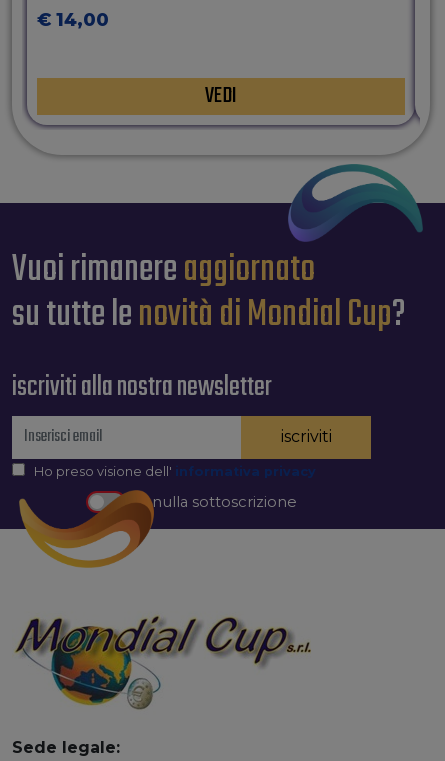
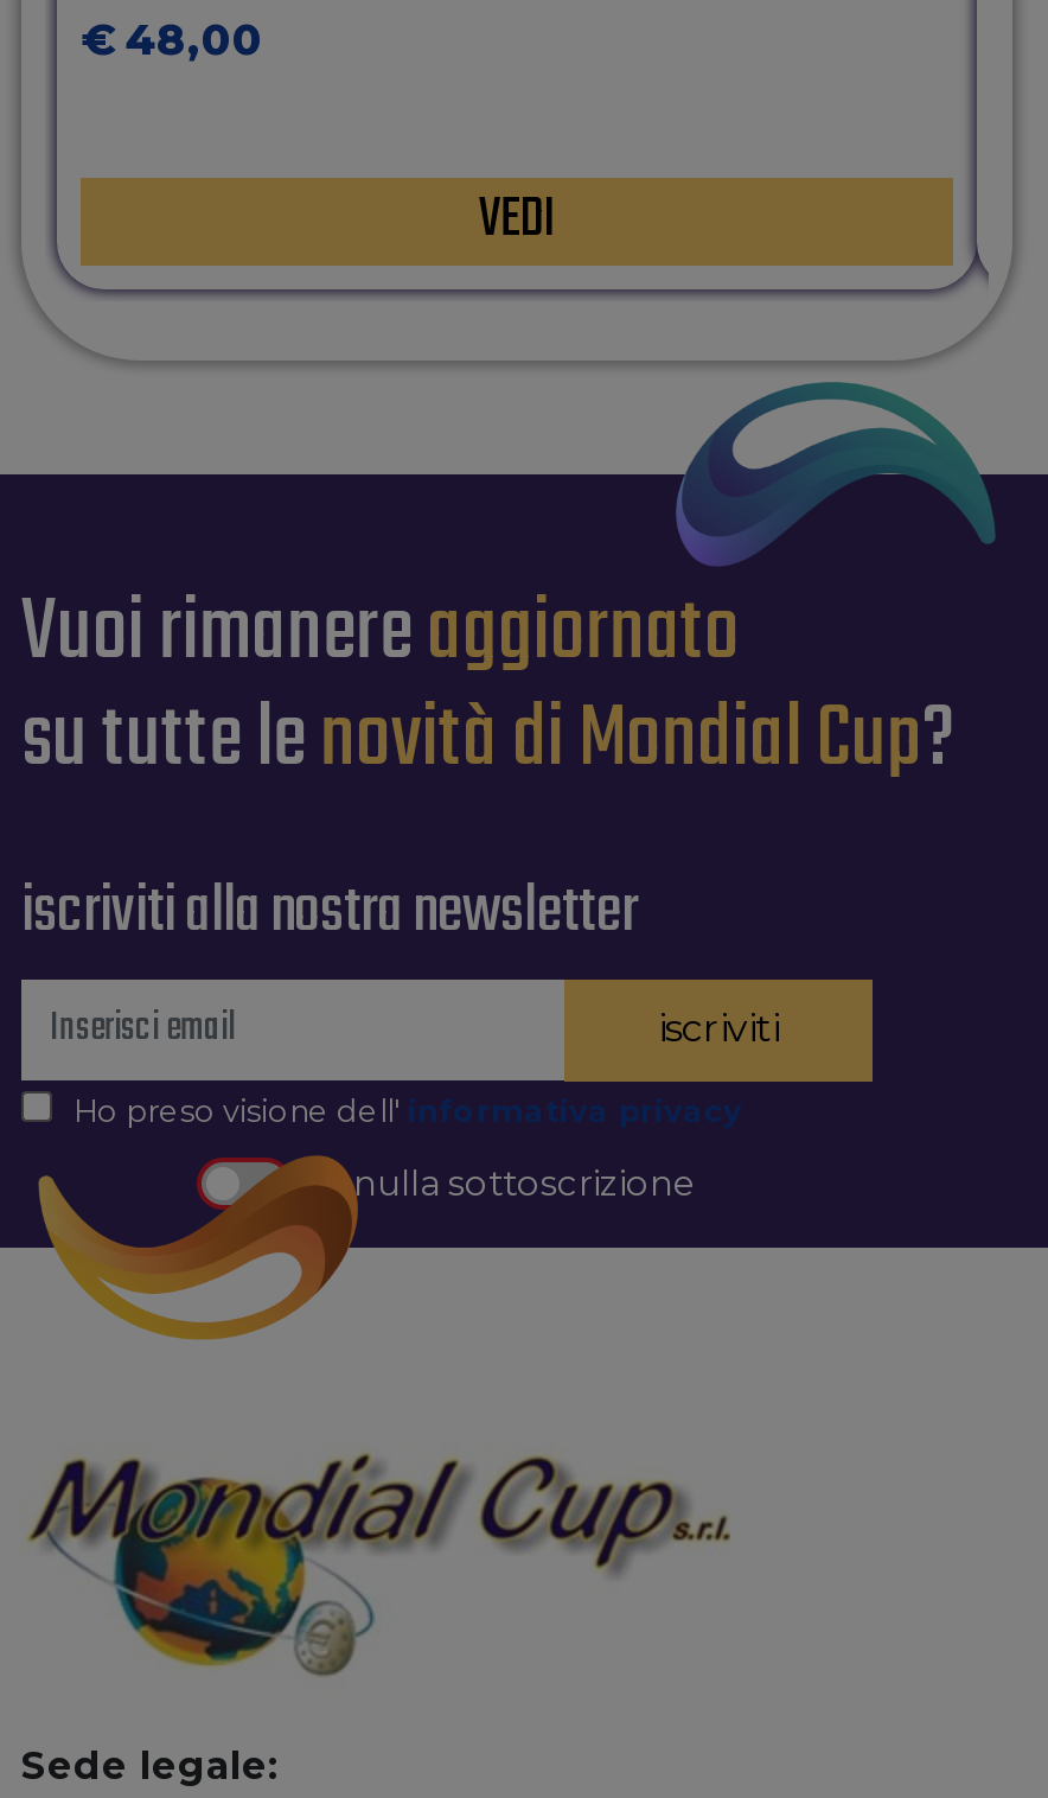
[37,9,109,31] € 14,00 -> [81,14,263,66] € 48,00

